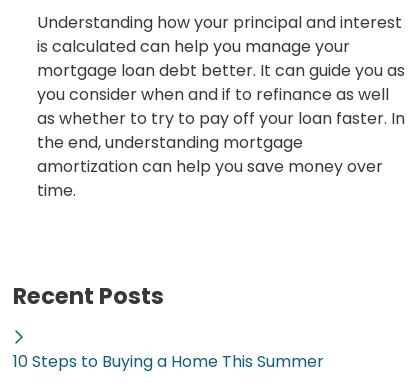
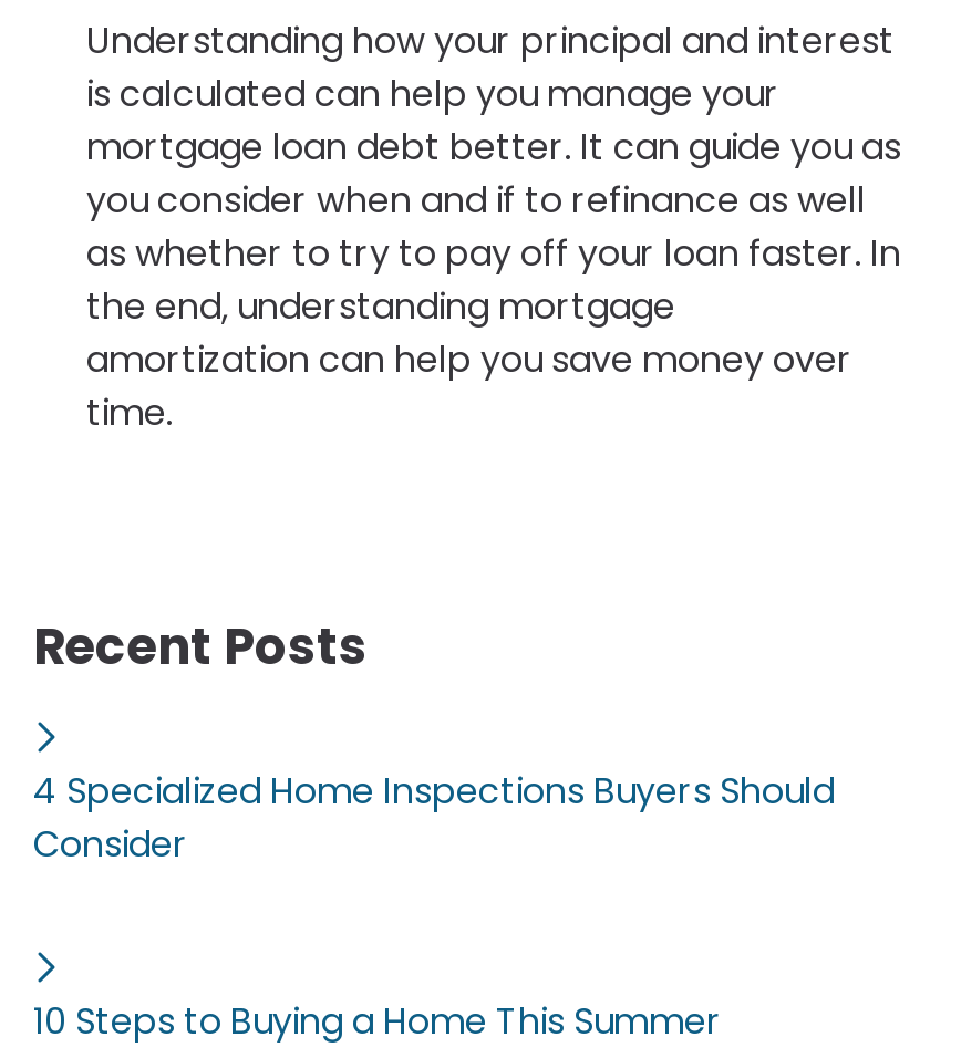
none -> [33,765,835,869] 4 Specialized Home Inspections Buyers Should | Consider

